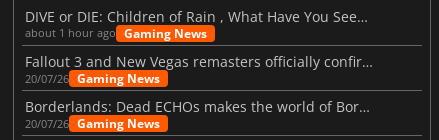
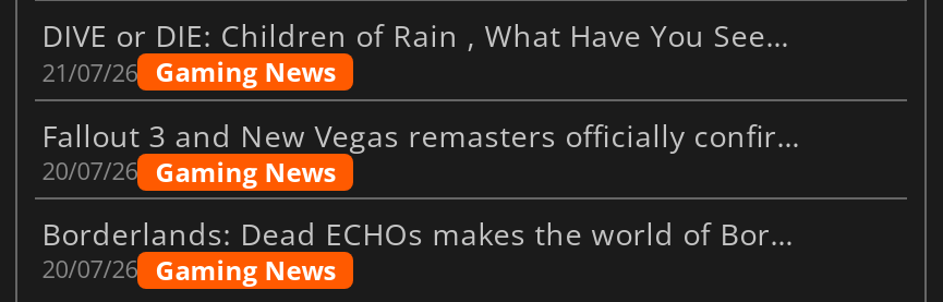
[25,25,207,42] about 1 hour ago Gaming News -> [42,54,336,91] 21/07/26 Gaming News

